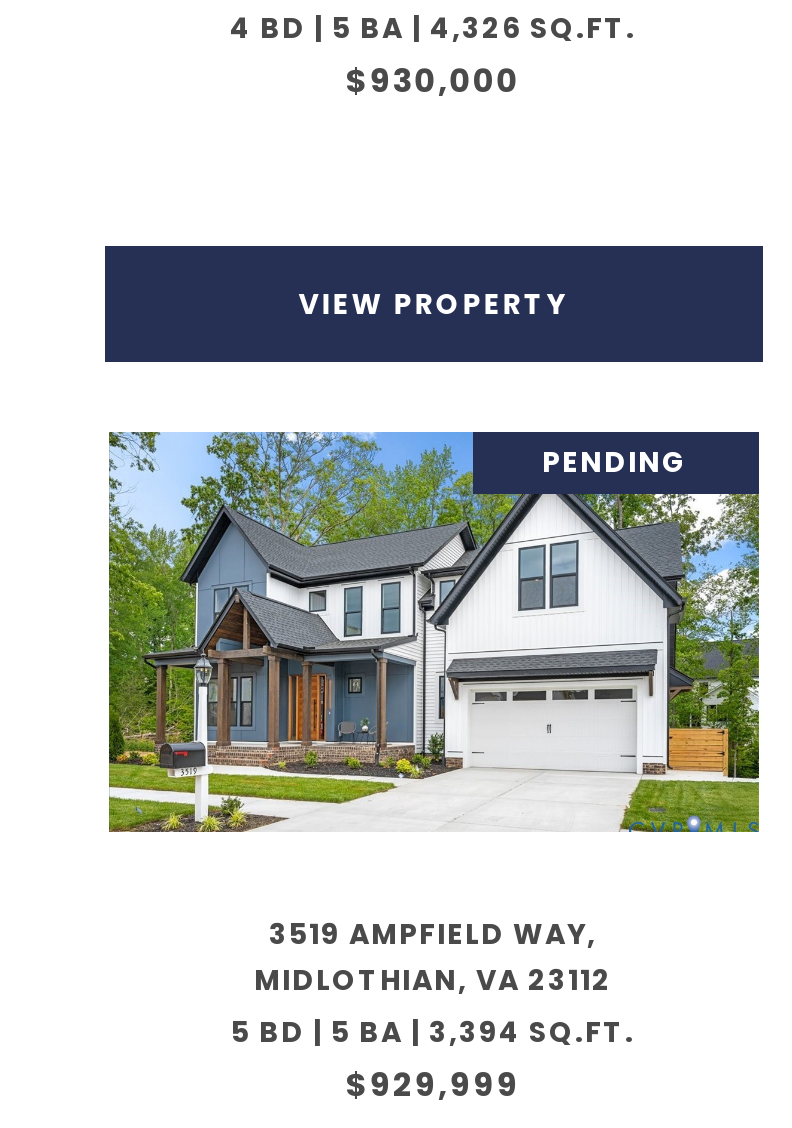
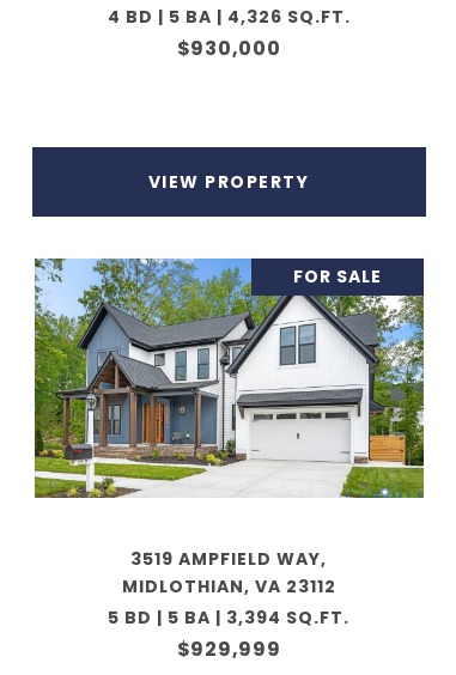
[542,442,688,482] PENDING -> [293,264,381,288] FOR SALE

